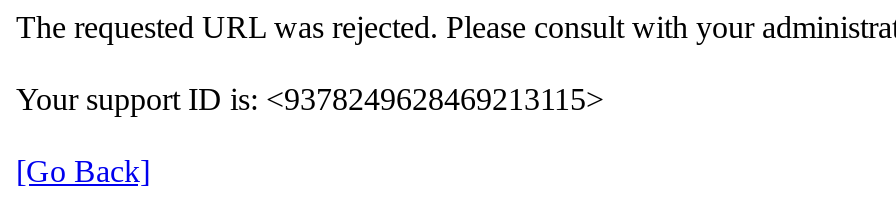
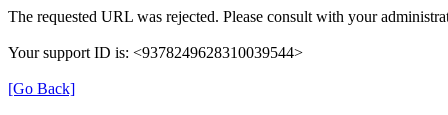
[16,82,604,116] Your support ID is: <9378249628469213115> -> [8,44,303,61] Your support ID is: <9378249628310039544>

